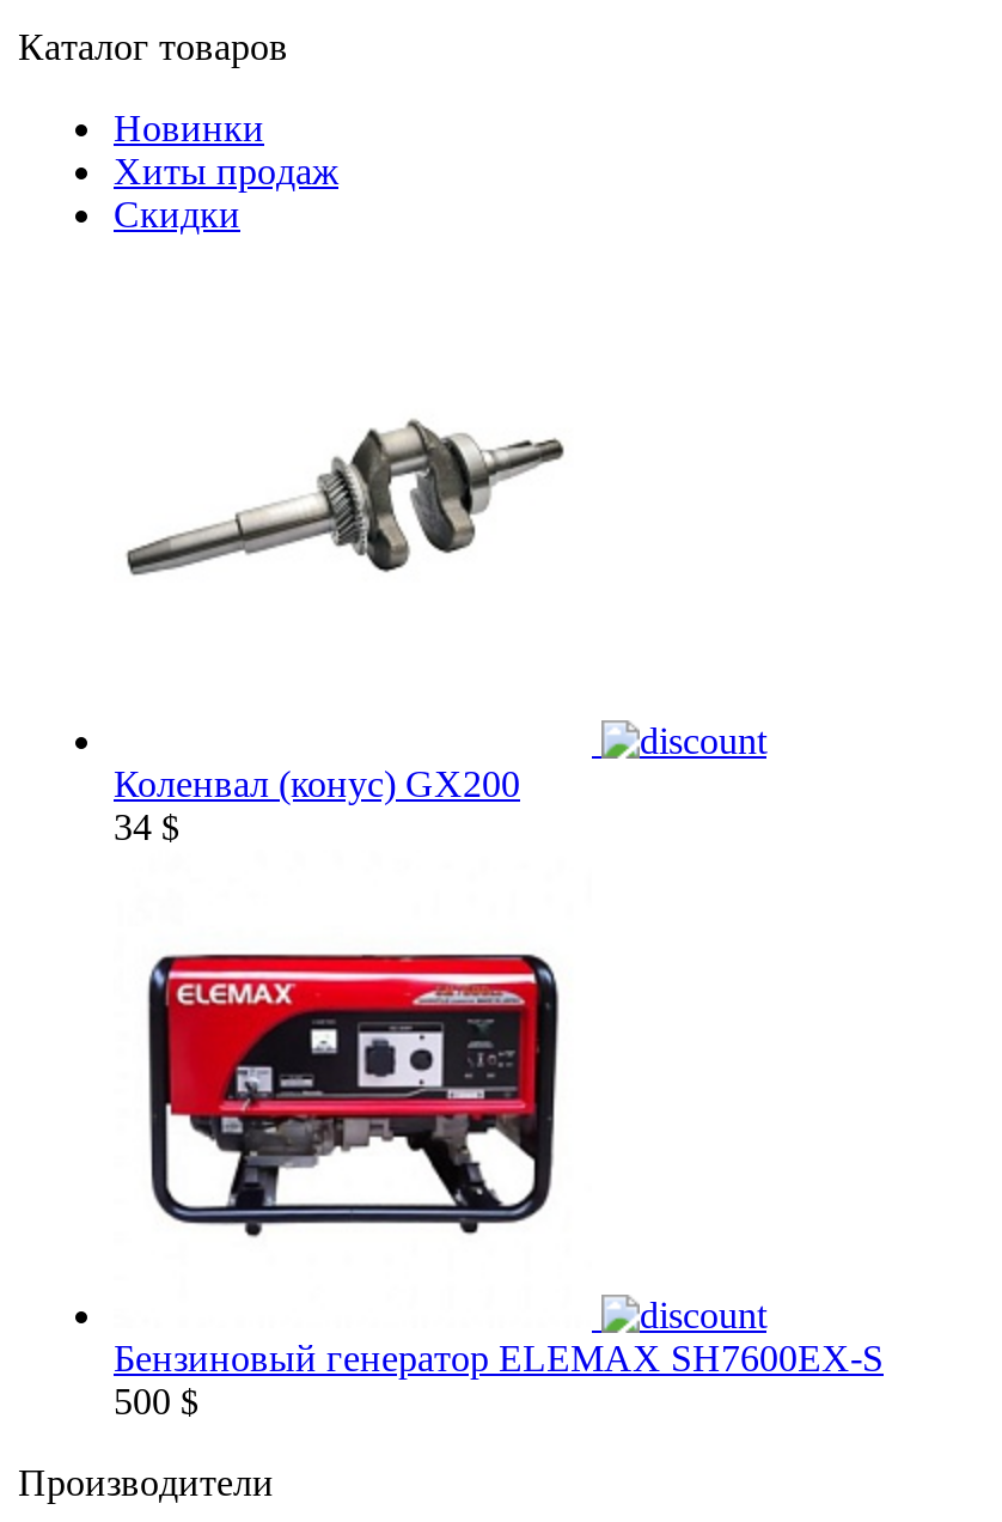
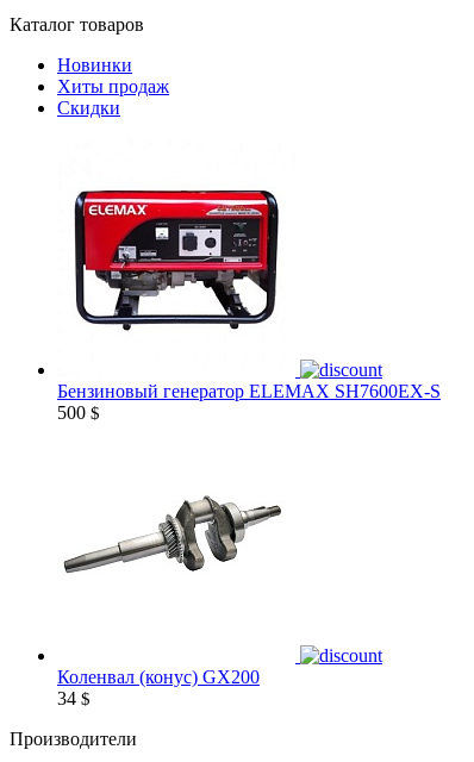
moved [126,419,566,577] -> [63,495,282,574]: [image]
moved [114,763,520,847] -> [57,667,260,708]: Коленвал (конус) GX200 | 34 $
moved [142,936,570,1240] -> [71,181,285,332]: [image]
moved [114,1338,884,1421] -> [57,381,441,423]: Бензиновый генератор ELEMAX SH7600EX-S | 500 $

